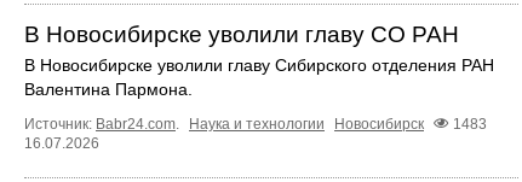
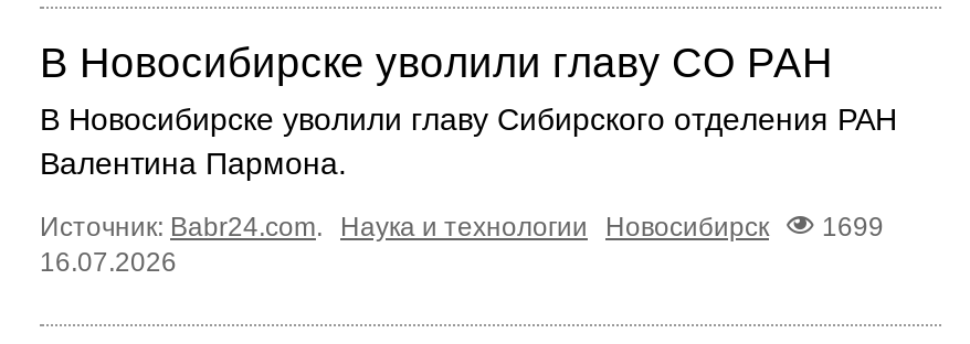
[24,116,487,133] Источник: Babr24.com. Наука и технологии Новосибирск 1483 -> [40,212,884,243] Источник: Babr24.com. Наука и технологии Новосибирск 1699

